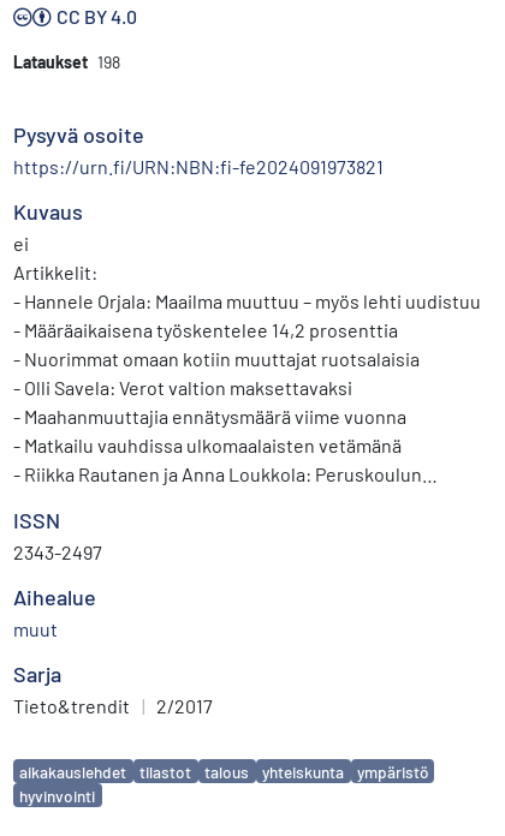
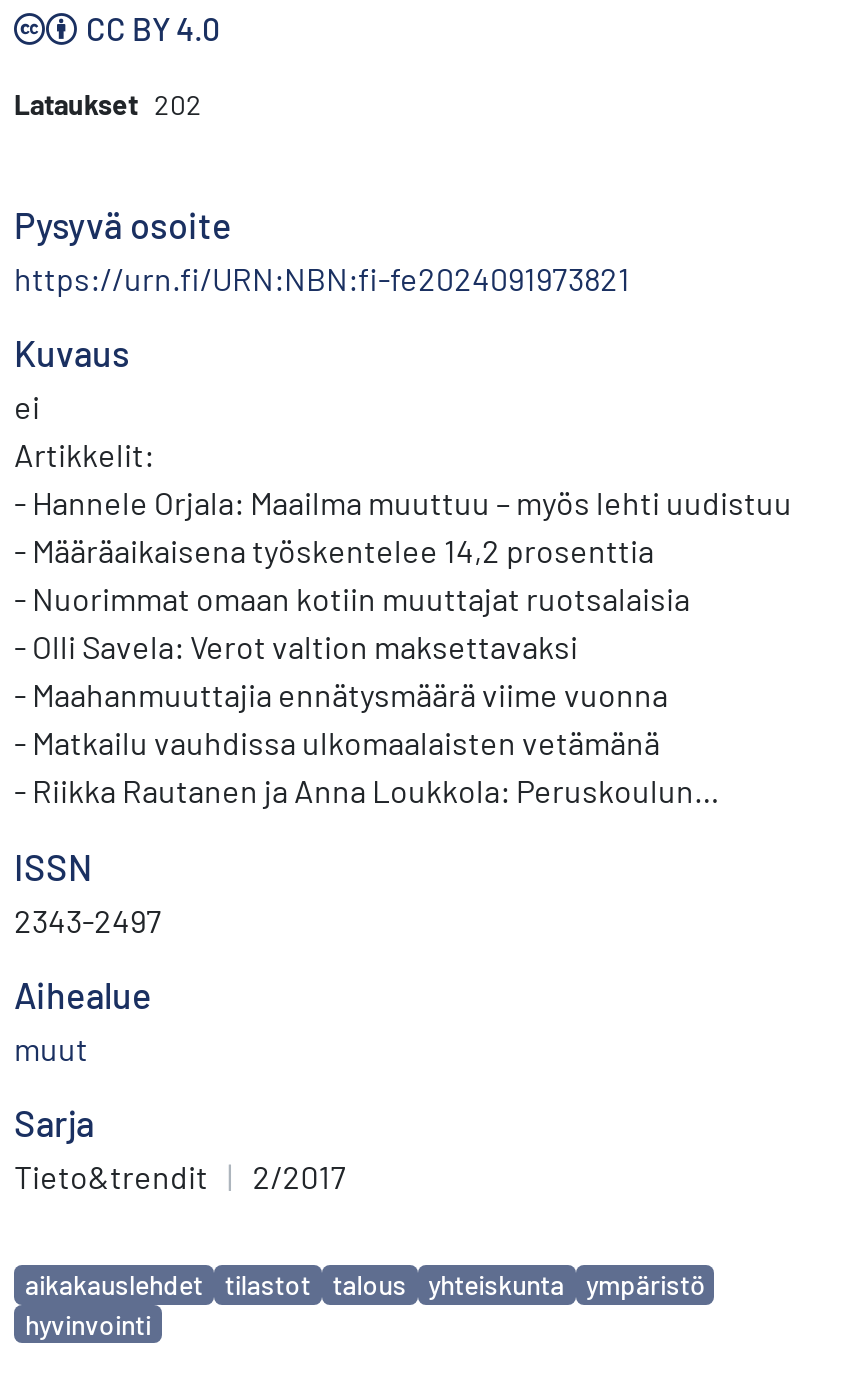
[13,52,120,73] Lataukset 198 -> [14,87,202,121] Lataukset 202

